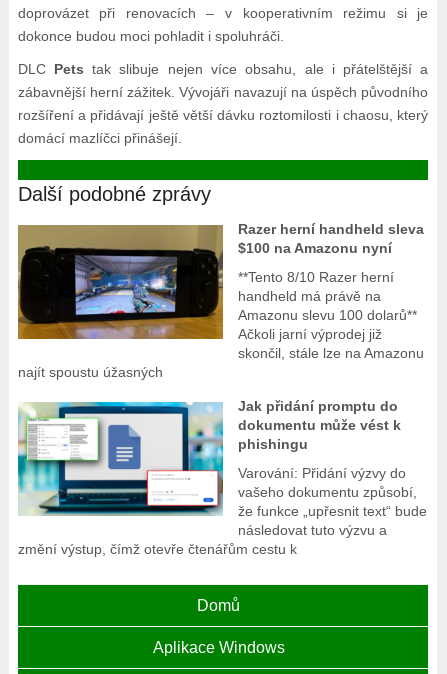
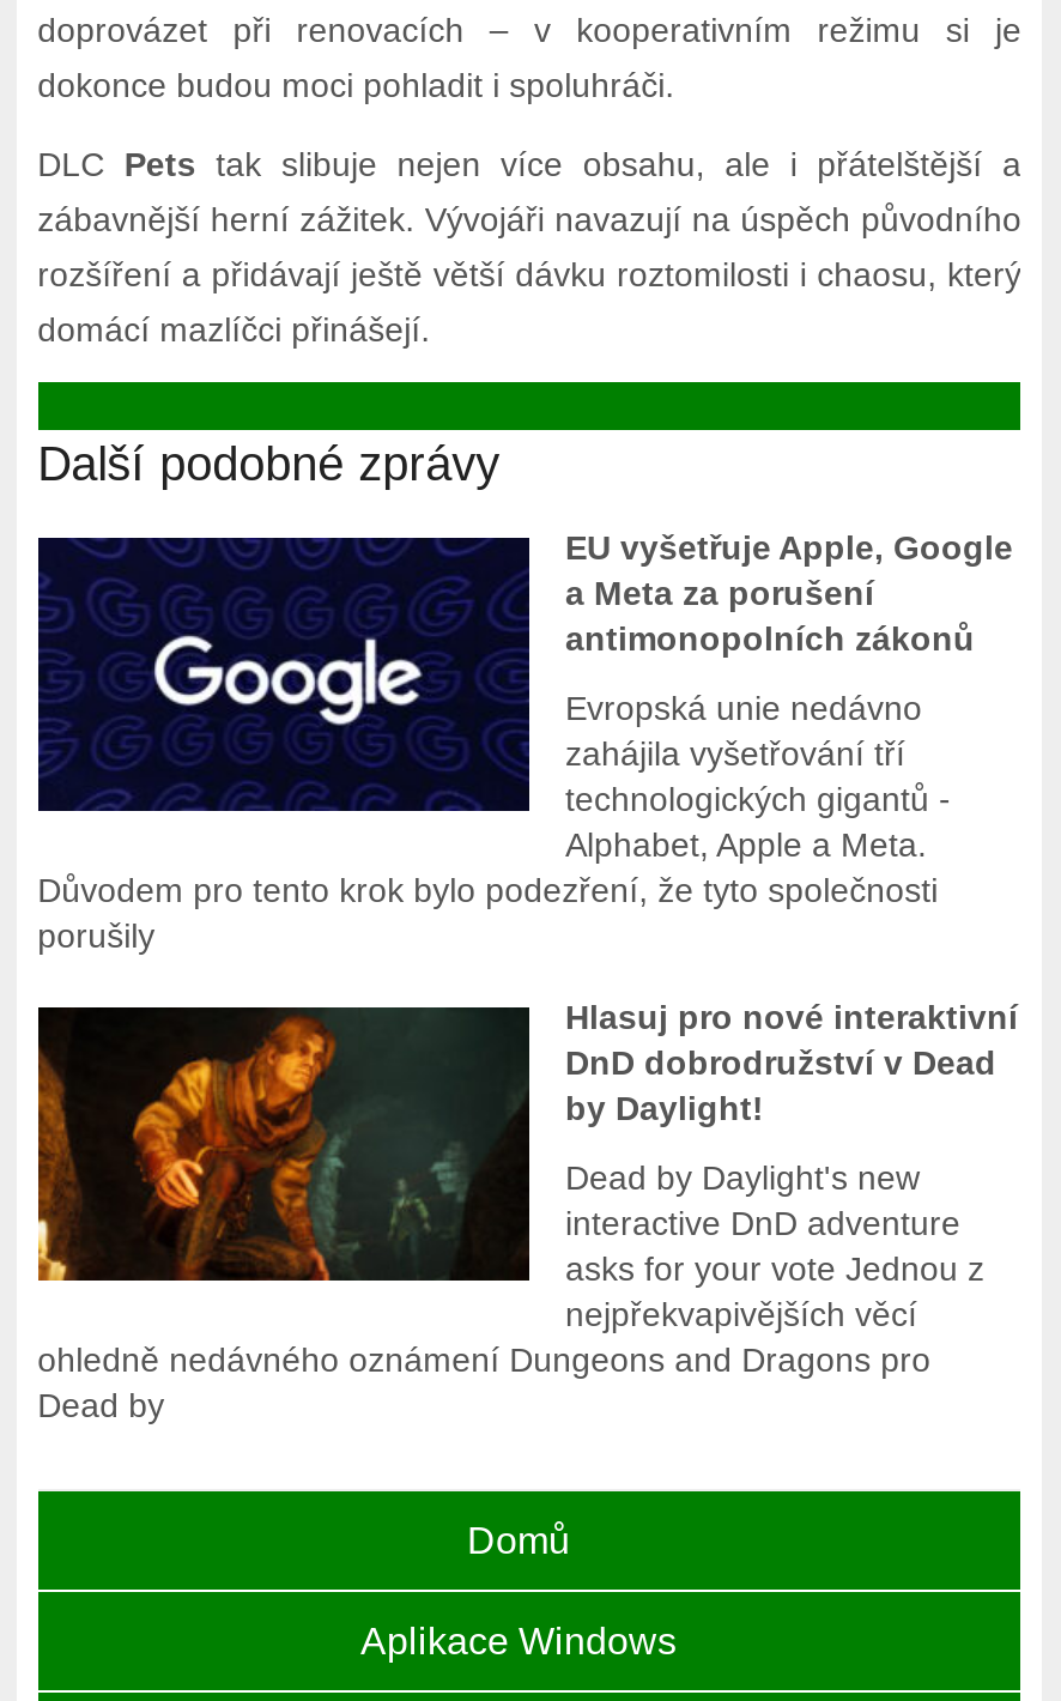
[17,224,424,380] [image] | **Tento 8/10 Razer herní | handheld má právě na | Amazonu slevu 100 dolarů** | Ačkoli jarní výprodej již | skončil, stále lze na Amazonu | najít spoustu úžasných -> [36,535,951,955] [image] | Evropská unie nedávno | zahájila vyšetřování tří | technologických gigantů - | Alphabet, Apple a Meta. | Důvodem pro tento krok bylo podezření, že tyto společnosti | porušily
[238,221,424,256] Razer herní handheld sleva | $100 na Amazonu nyní -> [565,529,1013,658] EU vyšetřuje Apple, Google | a Meta za porušení | antimonopolních zákonů
[17,401,427,557] [image] | Varování: Přidání výzvy do | vašeho dokumentu způsobí, | že funkce „upřesnit text“ bude | následovat tuto výzvu a | změní výstup, čímž otevře čtenářům cestu k -> [36,1005,984,1425] [image] | Dead by Daylight's new | interactive DnD adventure | asks for your vote Jednou z | nejpřekvapivějších věcí | ohledně nedávného oznámení Dungeons and Dragons pro | Dead by
[238,398,401,452] Jak přidání promptu do | dokumentu může vést k | phishingu -> [565,998,1018,1127] Hlasuj pro nové interaktivní | DnD dobrodružství v Dead | by Daylight!

